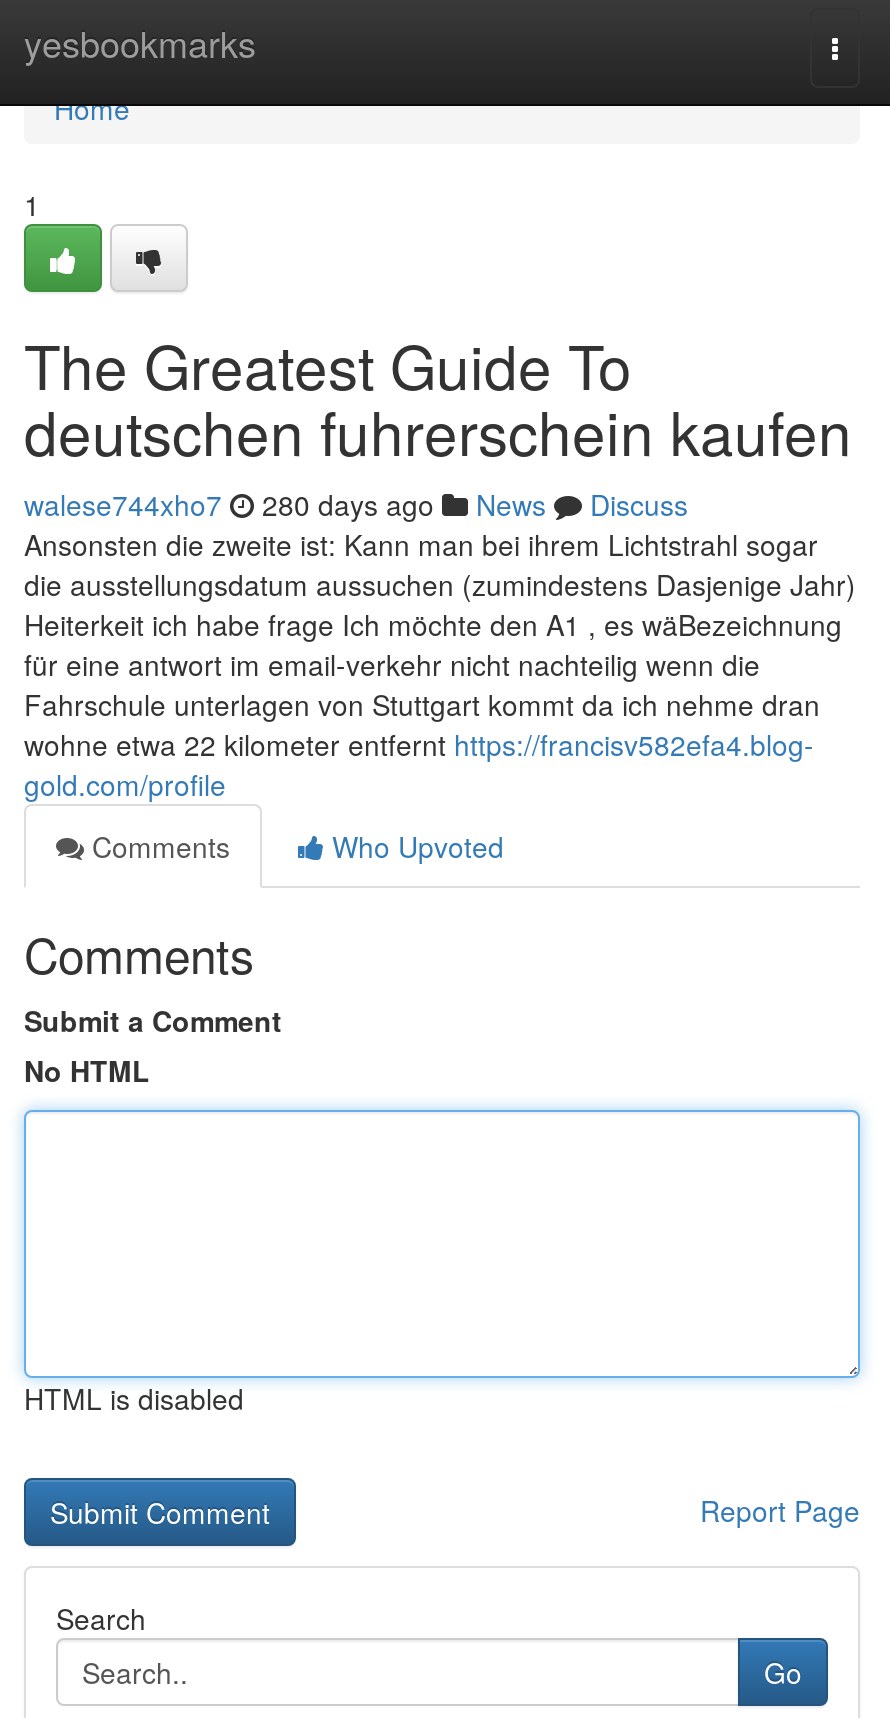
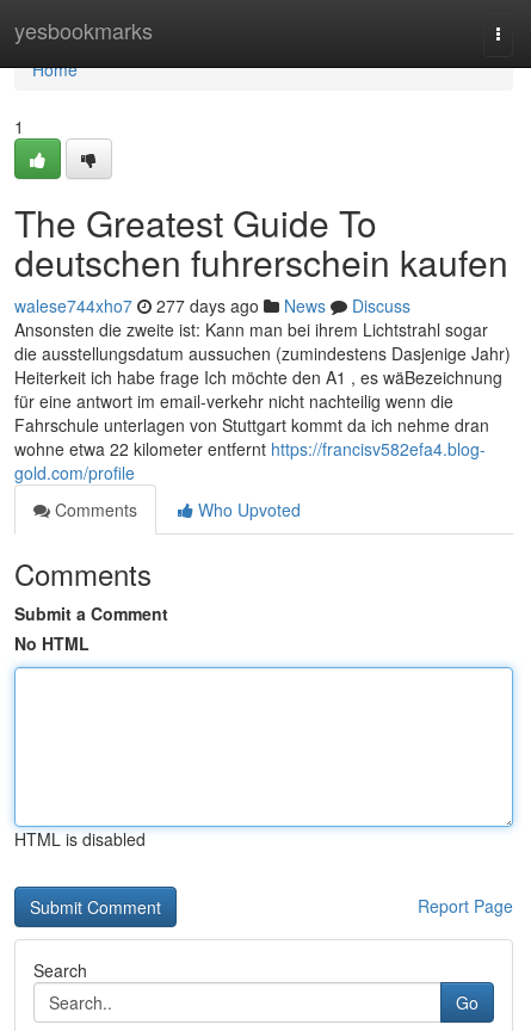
[24,484,688,524] walese744xho7 280 days ago News Discuss -> [14,294,410,317] walese744xho7 277 days ago News Discuss

